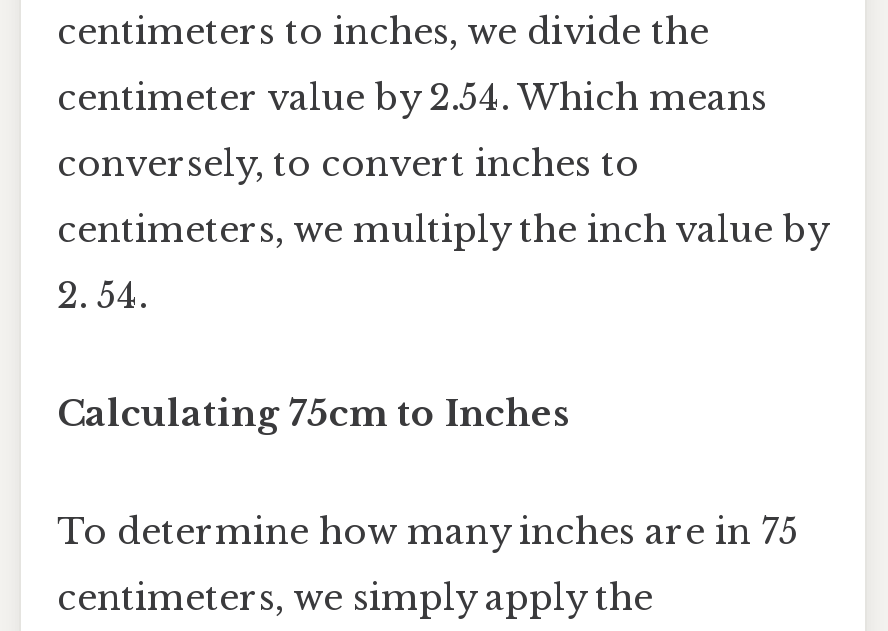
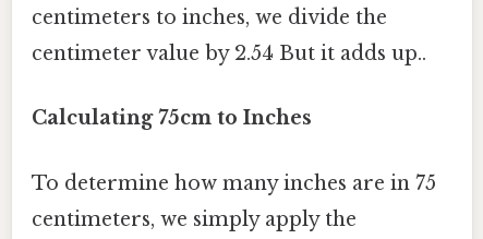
[57,76,827,318] centimeter value by 2.54. Which means | conversely, to convert inches to | centimeters, we multiply the inch value by | 2. 54. -> [32,42,426,66] centimeter value by 2.54 But it adds up..

